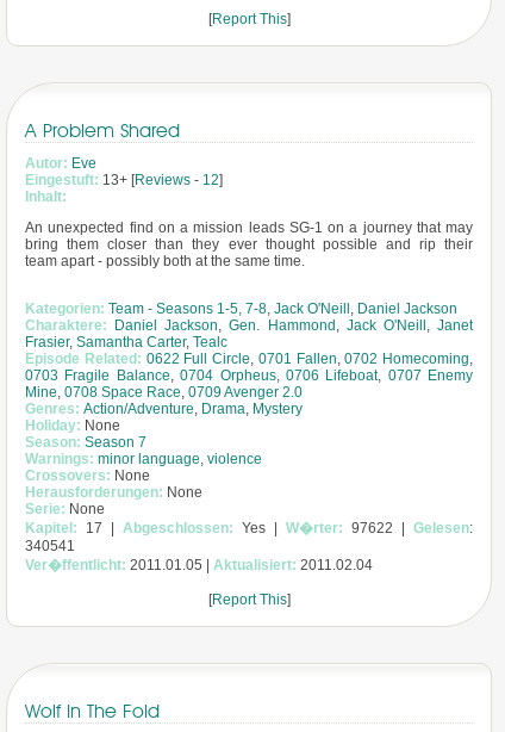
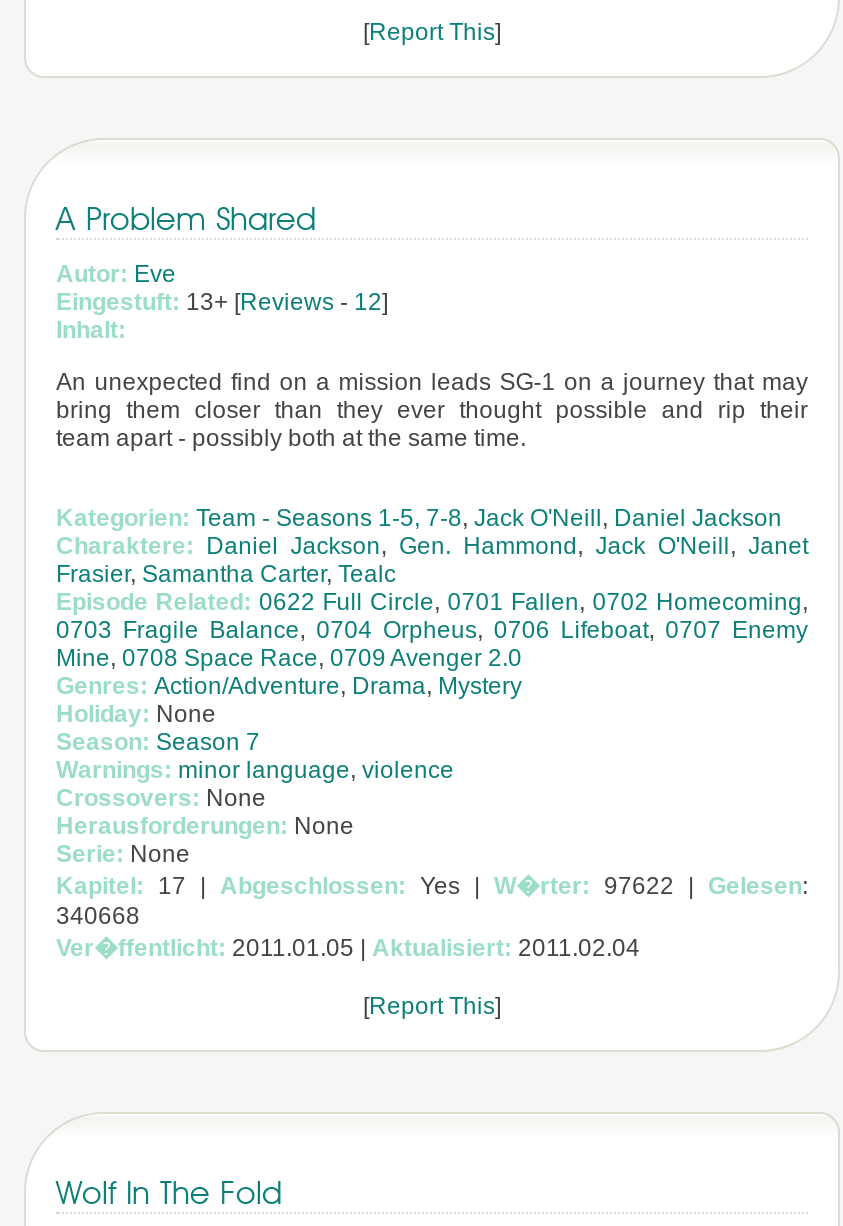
[25,538,75,554] 340541 -> [56,902,140,930] 340668

